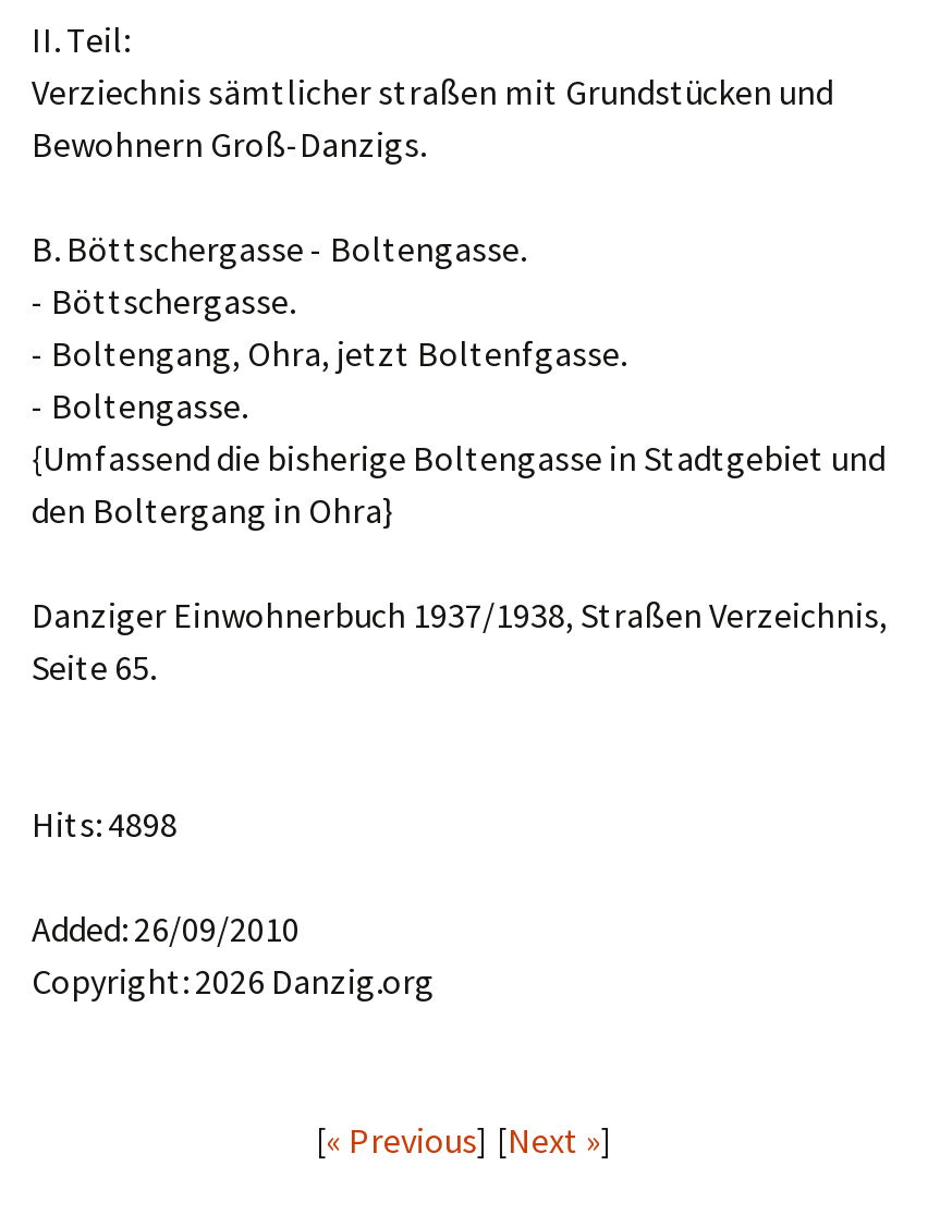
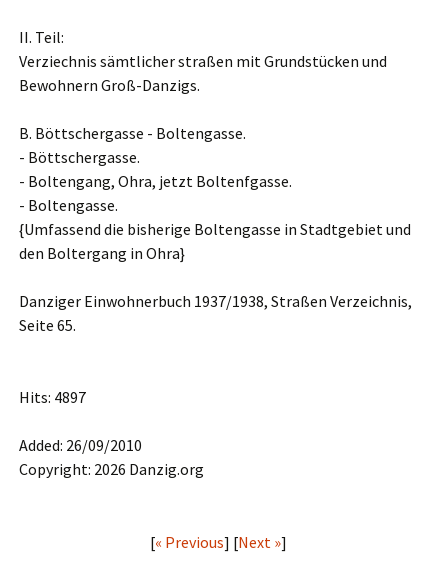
[32,801,178,845] Hits: 4898 -> [19,387,86,407] Hits: 4897

